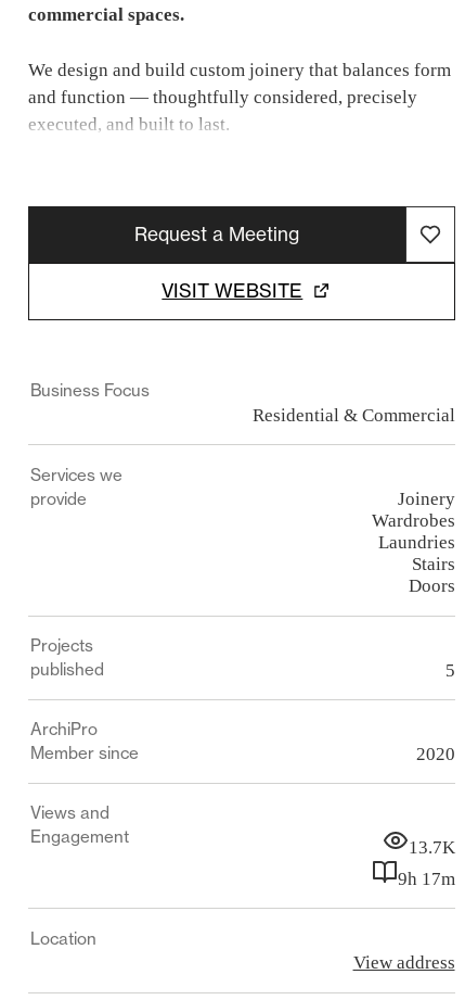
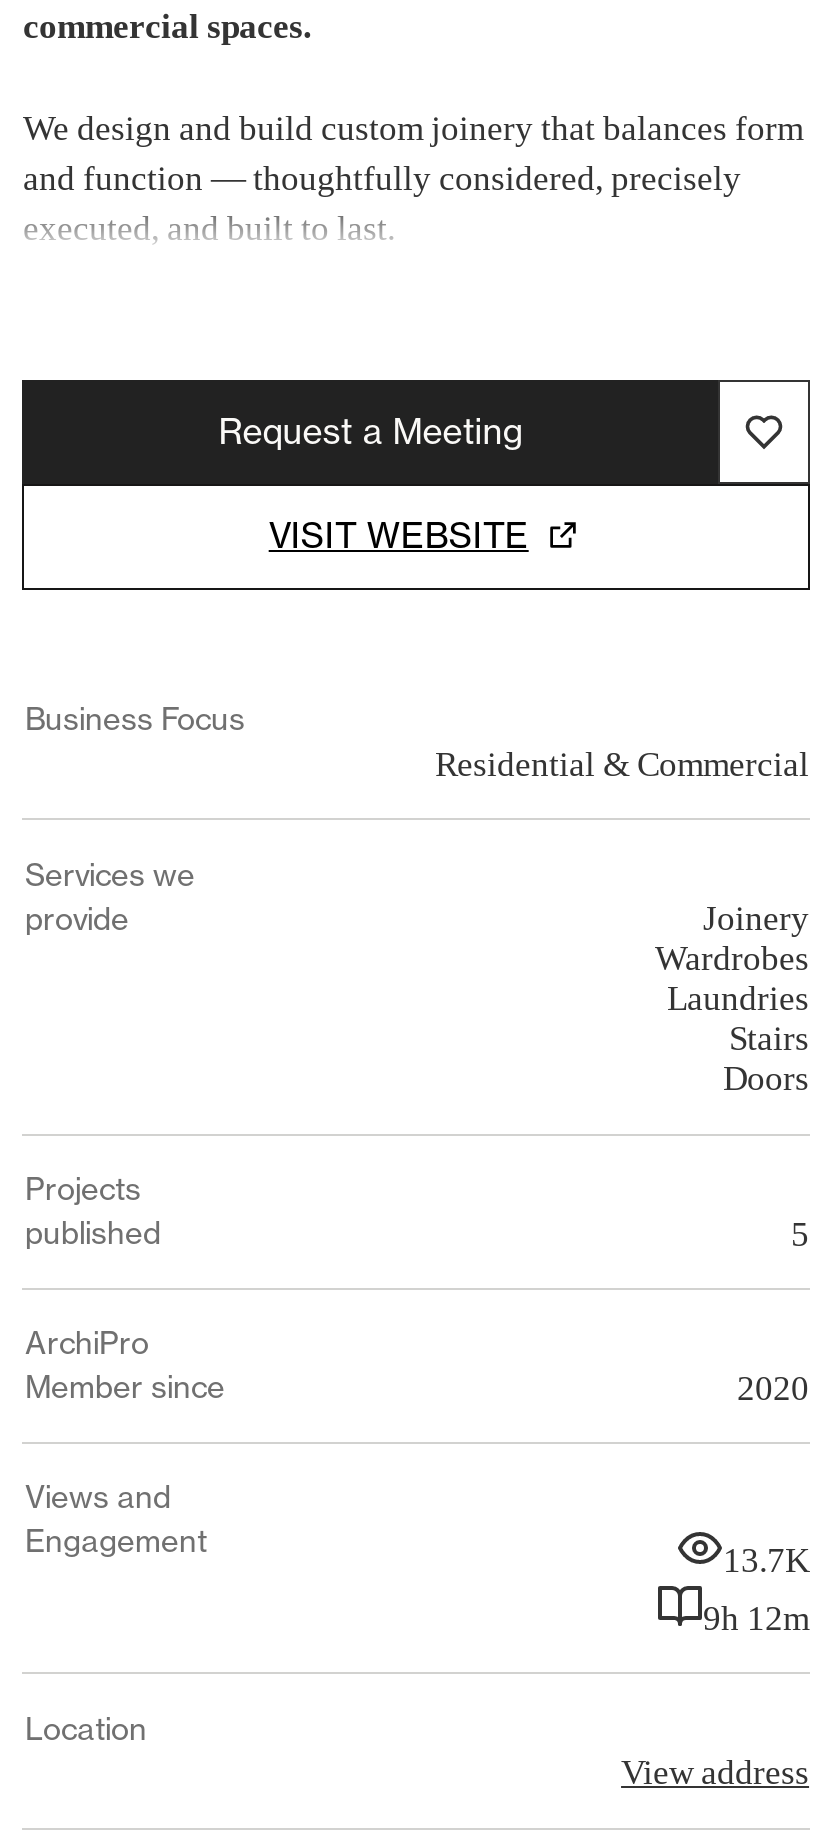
[397,869,455,889] 9h 17m -> [703,1600,809,1638] 9h 12m

